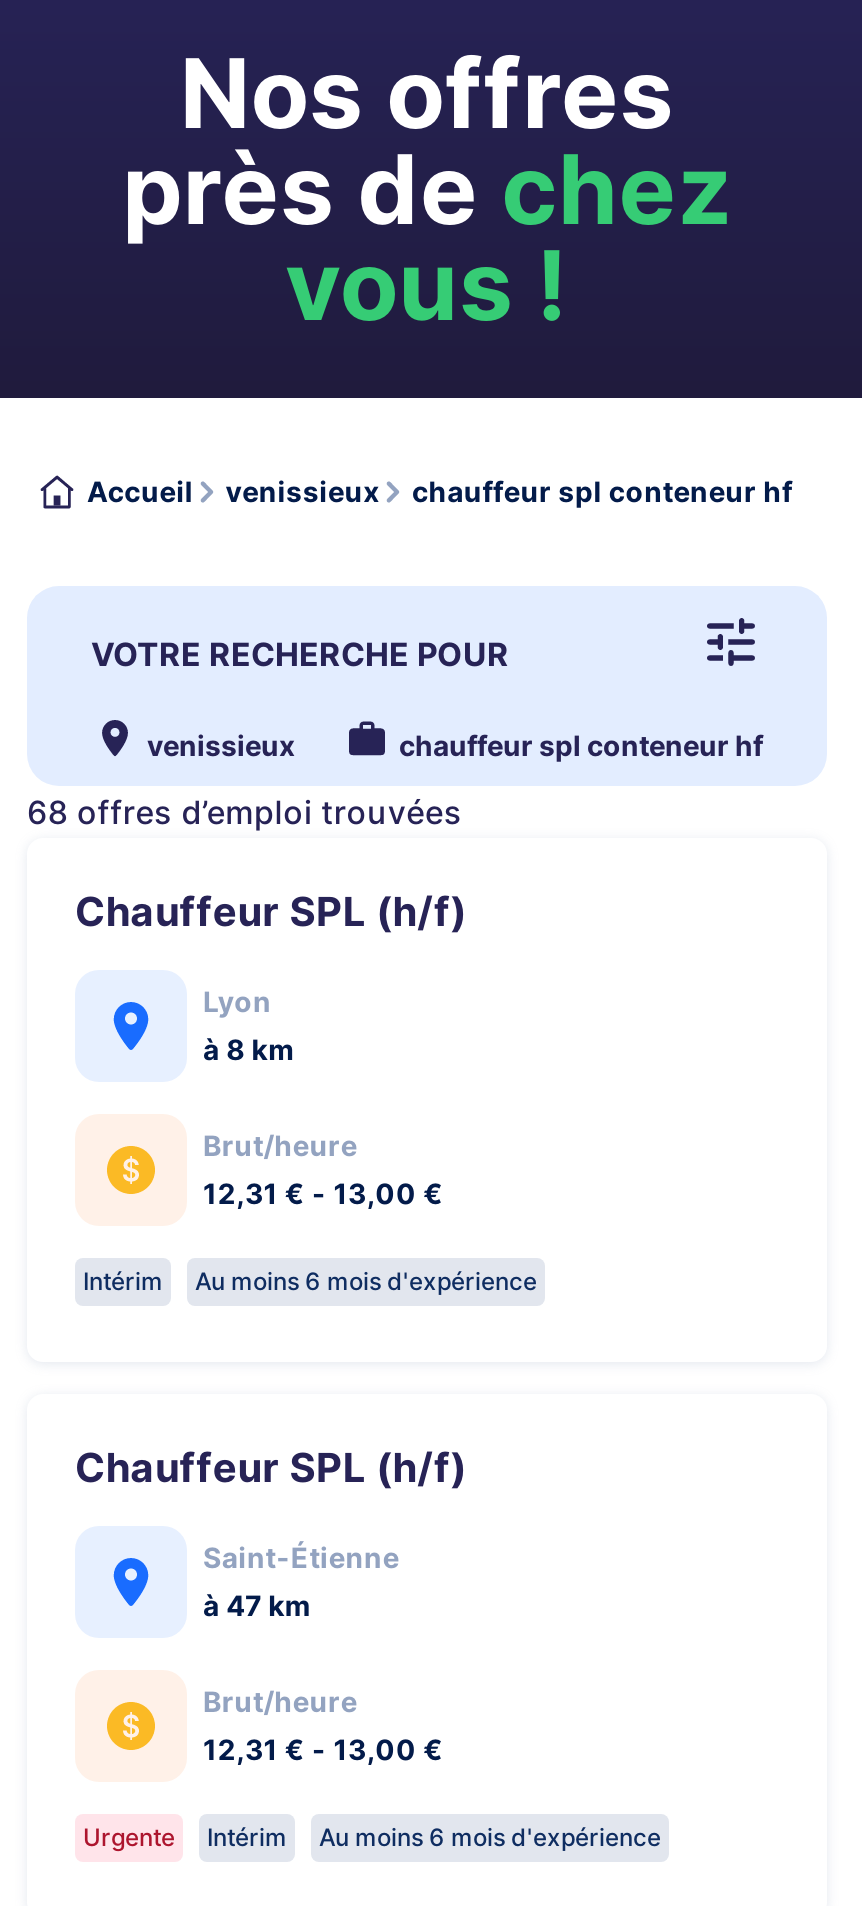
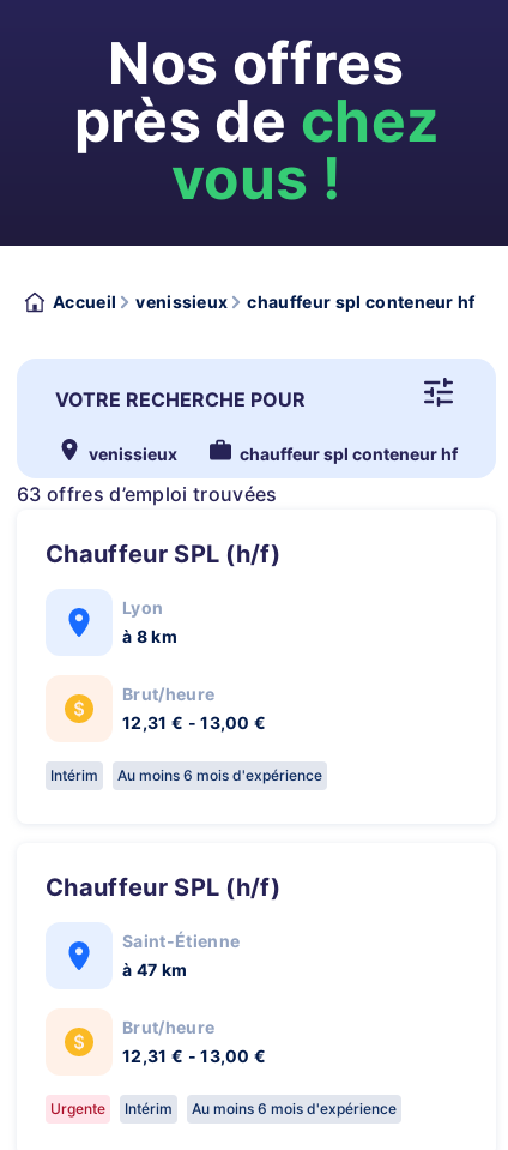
[27,792,462,832] 68 offres d’emploi trouvées -> [17,482,277,506] 63 offres d’emploi trouvées

